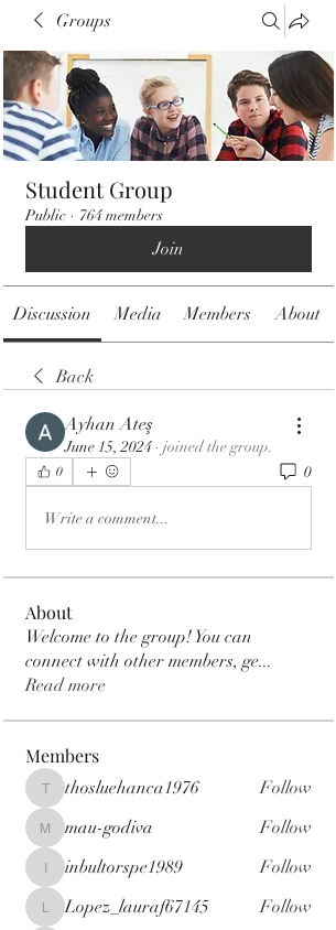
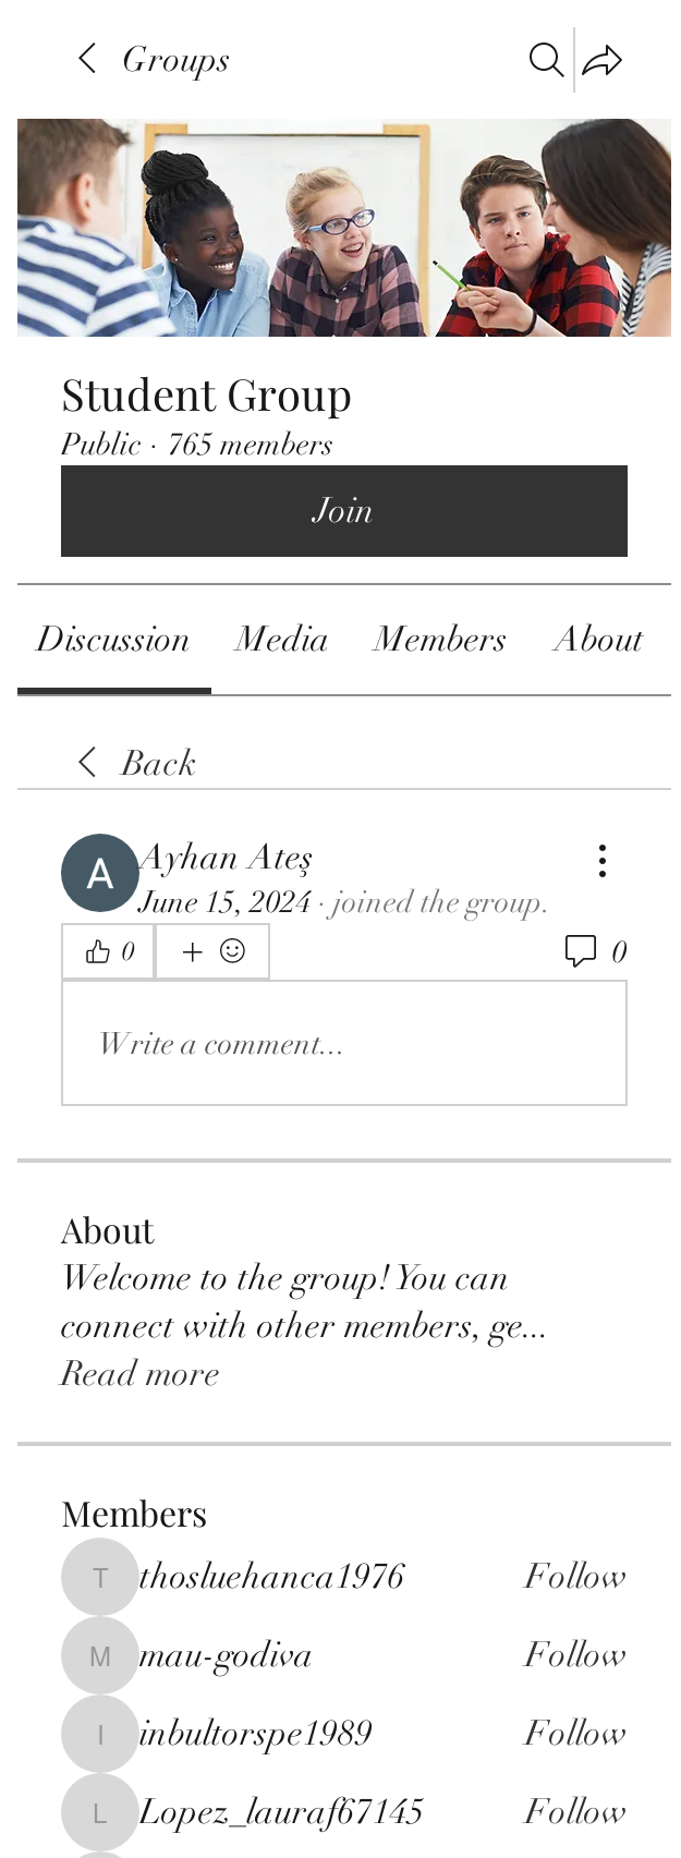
[25,206,163,225] Public · 764 members -> [61,426,333,463] Public · 765 members

